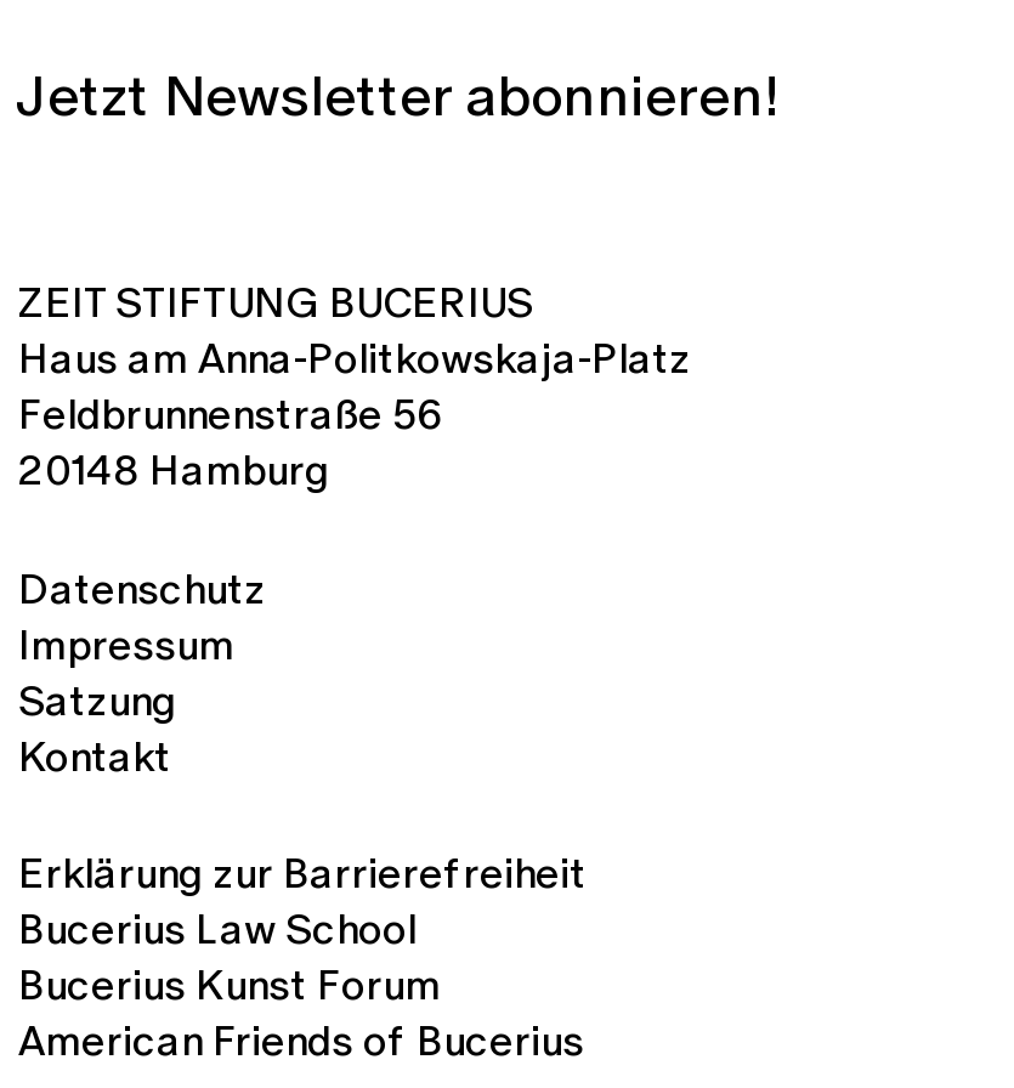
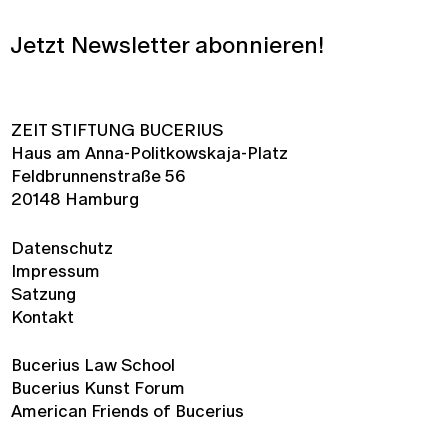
[18,842,587,902] Erklärung zur Barrierefreiheit -> none

